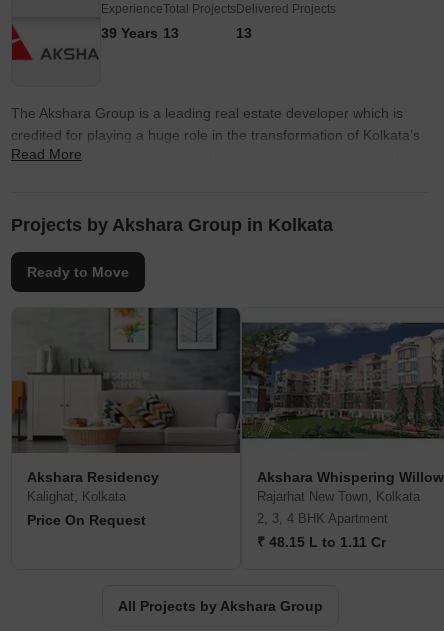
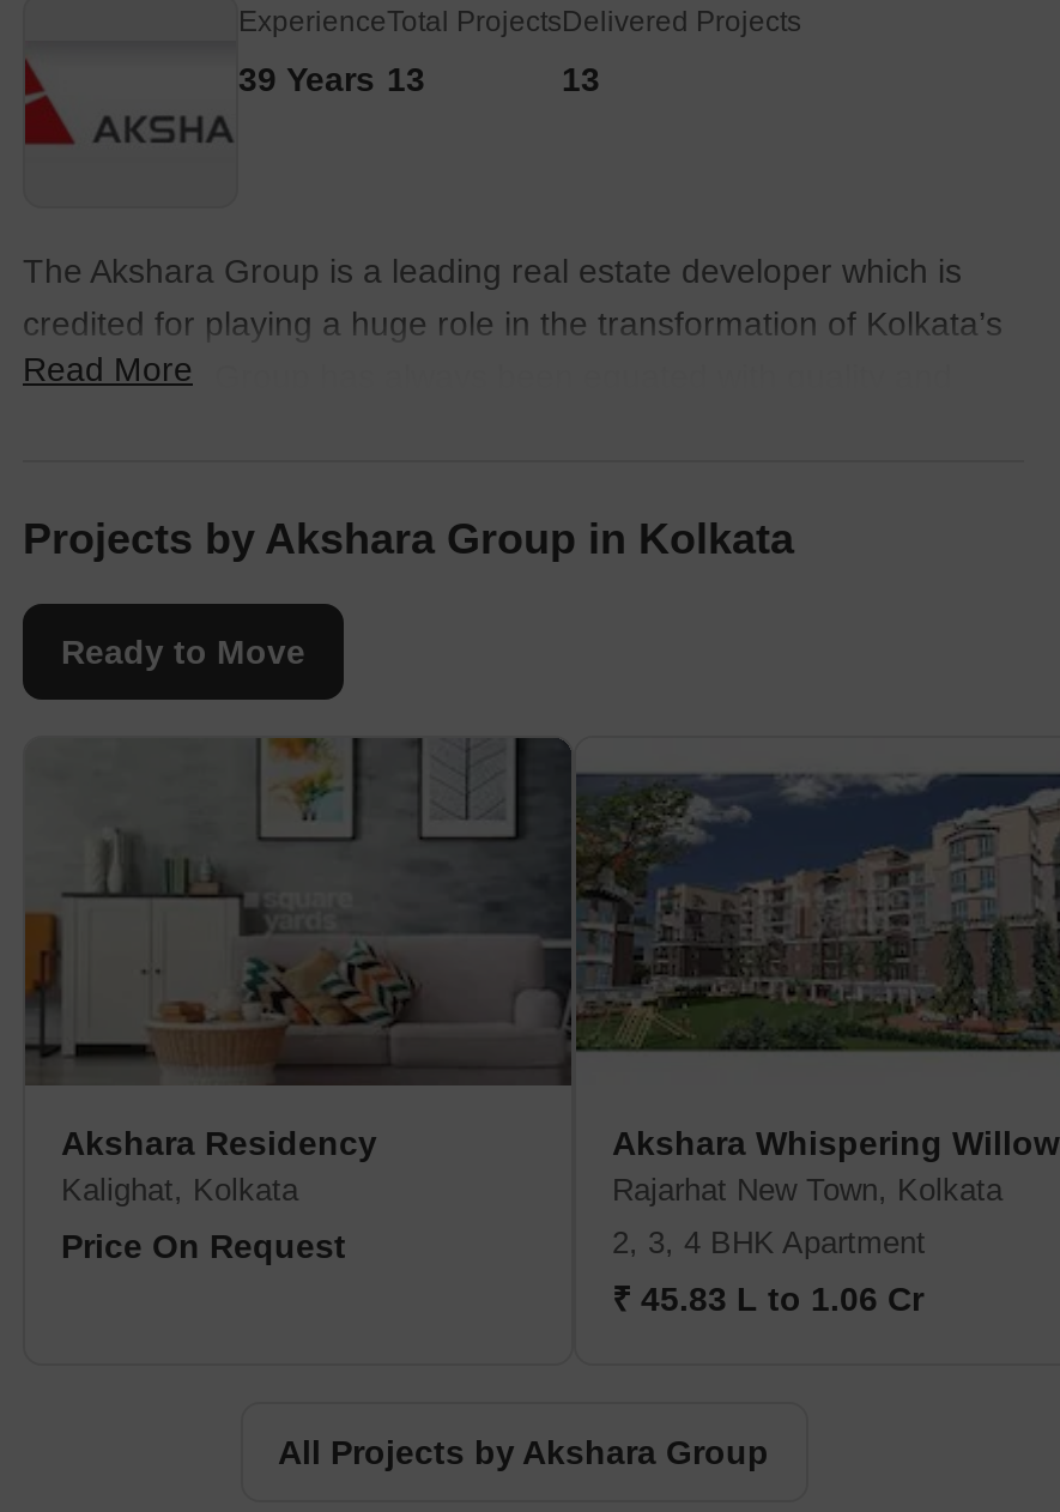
[257,534,386,550] ₹ 48.15 L to 1.11 Cr -> [612,1281,923,1319] ₹ 45.83 L to 1.06 Cr

